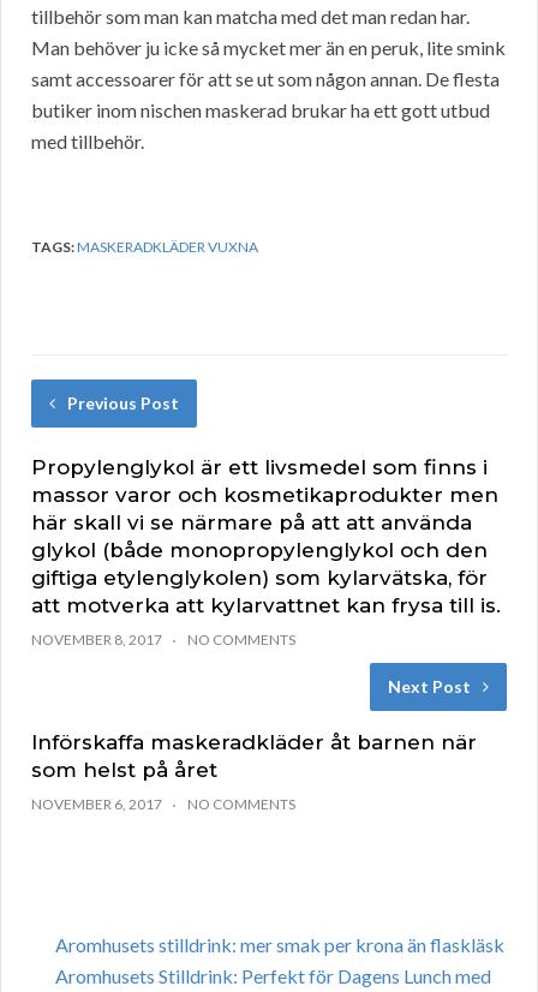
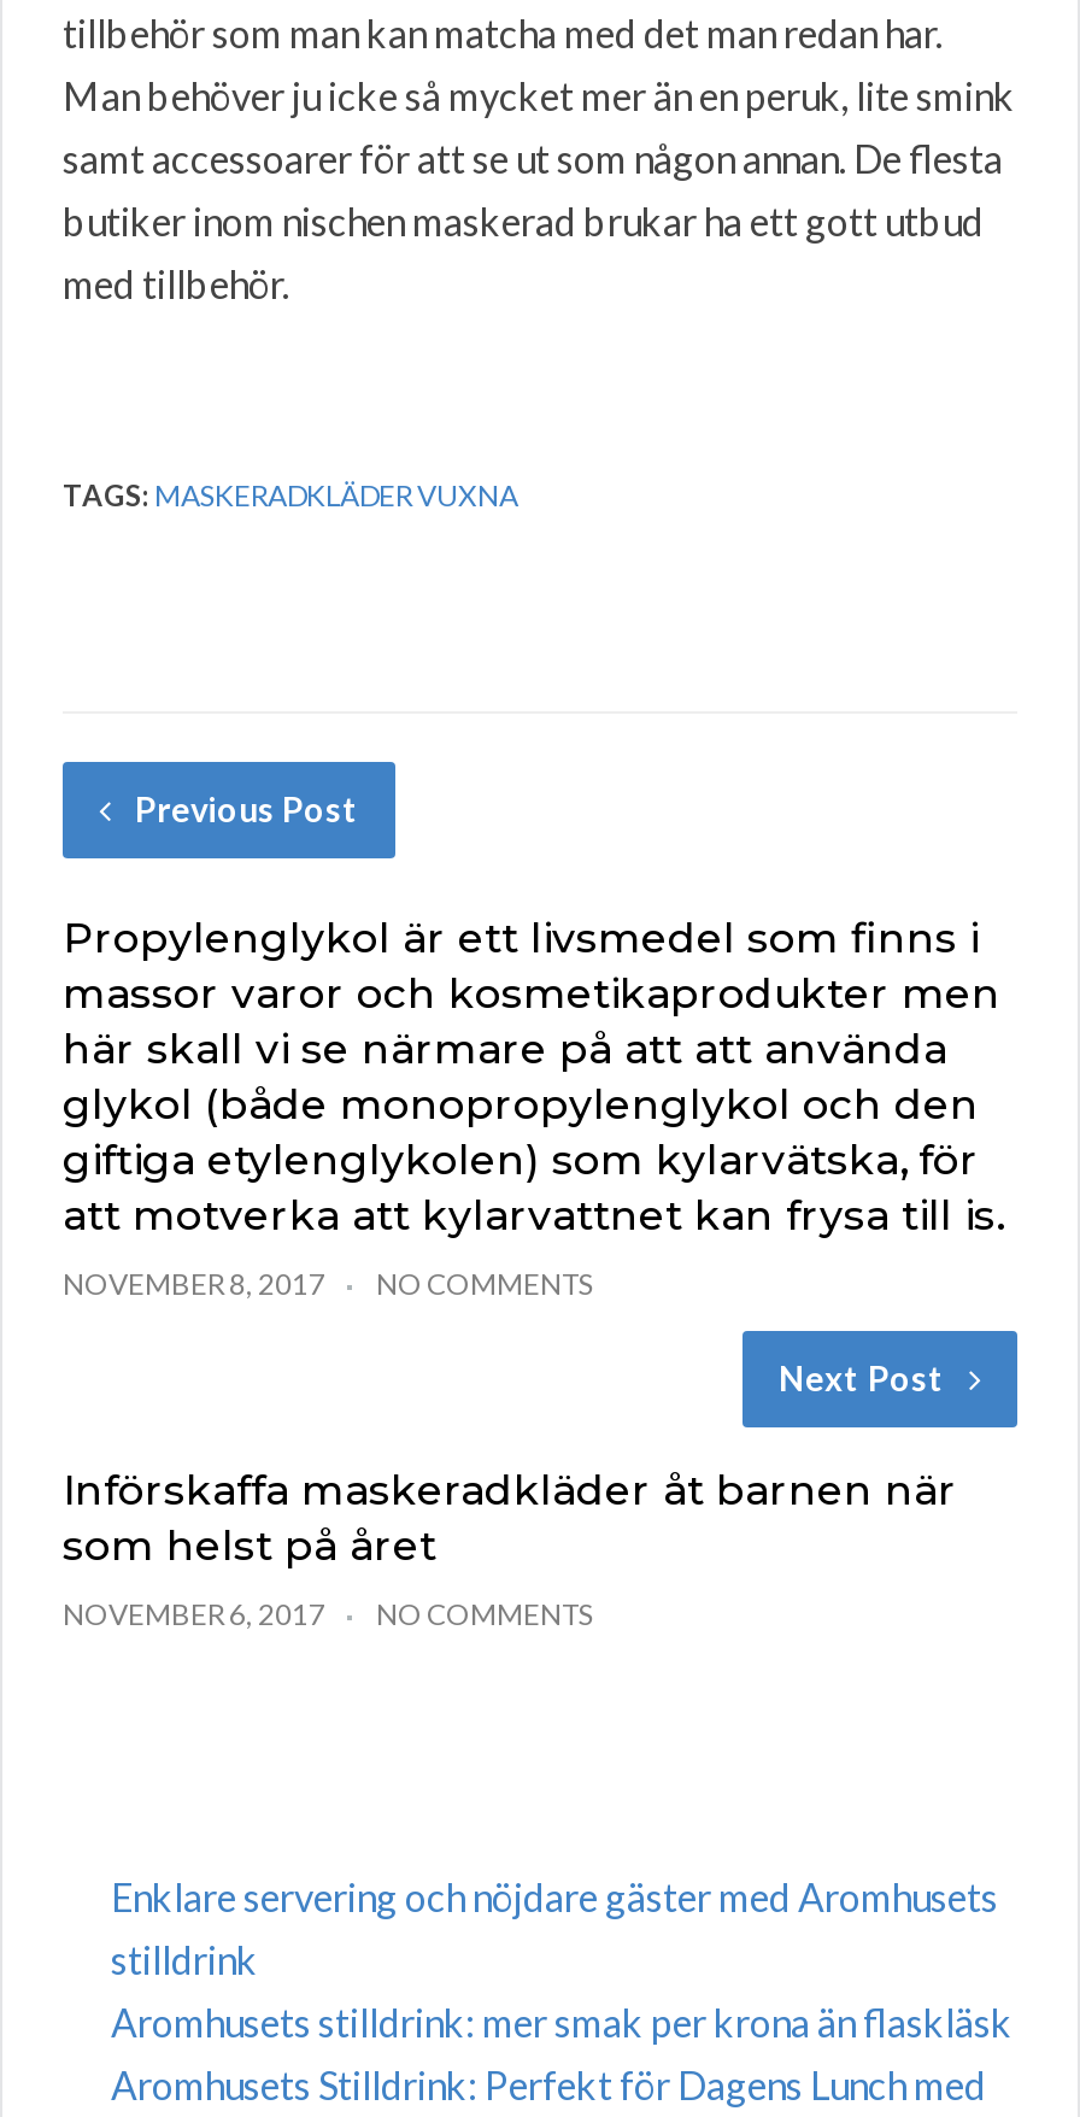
none -> [111,1874,998,1982] Enklare servering och nöjdare gäster med Aromhusets | stilldrink

